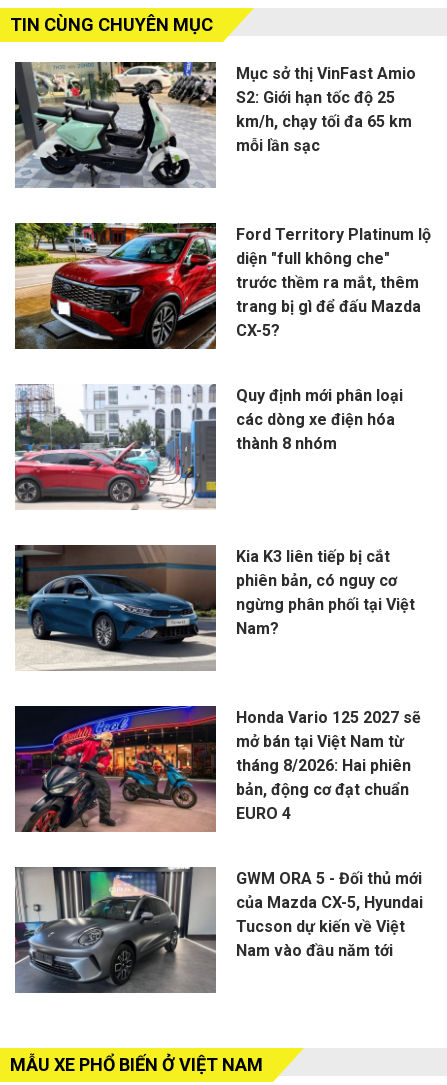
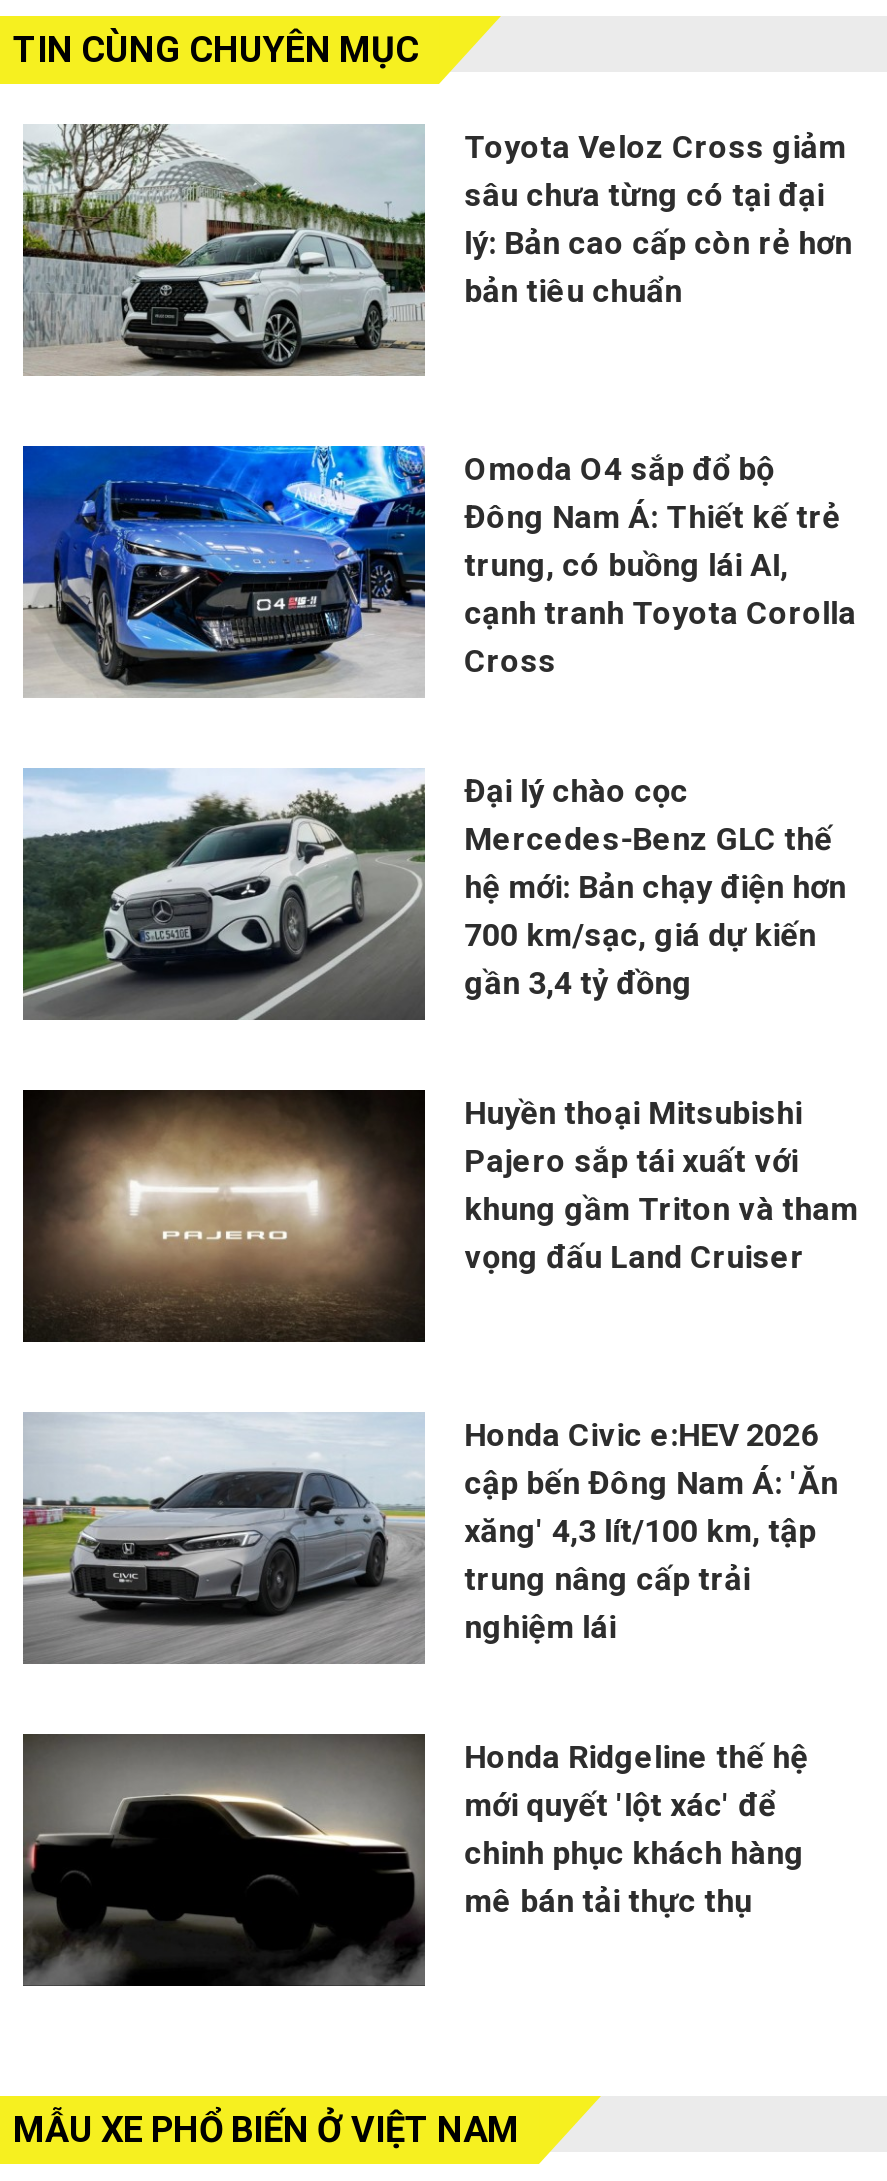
[14,61,416,188] [image] | Mục sở thị VinFast Amio | S2: Giới hạn tốc độ 25 | km/h, chạy tối đa 65 km | mỗi lần sạc -> [21,124,852,376] [image] | Toyota Veloz Cross giảm | sâu chưa từng có tại đại | lý: Bản cao cấp còn rẻ hơn | bản tiêu chuẩn
[14,222,431,350] [image] | Ford Territory Platinum lộ | diện "full không che" | trước thềm ra mắt, thêm | trang bị gì để đấu Mazda | CX-5? -> [21,444,856,698] [image] | Omoda O4 sắp đổ bộ | Đông Nam Á: Thiết kế trẻ | trung, có buồng lái AI, | cạnh tranh Toyota Corolla | Cross
[14,384,403,510] [image] | Quy định mới phân loại | các dòng xe điện hóa | thành 8 nhóm -> [21,768,846,1022] [image] | Đại lý chào cọc | Mercedes-Benz GLC thế | hệ mới: Bản chạy điện hơn | 700 km/sạc, giá dự kiến | gần 3,4 tỷ đồng
[14,544,415,671] [image] | Kia K3 liên tiếp bị cắt | phiên bản, có nguy cơ | ngừng phân phối tại Việt | Nam? -> [21,1088,858,1344] [image] | Huyền thoại Mitsubishi | Pajero sắp tái xuất với | khung gầm Triton và tham | vọng đấu Land Cruiser
[14,705,421,833] [image] | Honda Vario 125 2027 sẽ | mở bán tại Việt Nam từ | tháng 8/2026: Hai phiên | bản, động cơ đạt chuẩn | EURO 4 -> [21,1412,838,1664] [image] | Honda Civic e:HEV 2026 | cập bến Đông Nam Á: 'Ăn | xăng' 4,3 lít/100 km, tập | trung nâng cấp trải | nghiệm lái
[14,867,423,993] [image] | GWM ORA 5 - Đối thủ mới | của Mazda CX-5, Hyundai | Tucson dự kiến về Việt | Nam vào đầu năm tới -> [21,1732,808,1984] [image] | Honda Ridgeline thế hệ | mới quyết 'lột xác' để | chinh phục khách hàng | mê bán tải thực thụ

